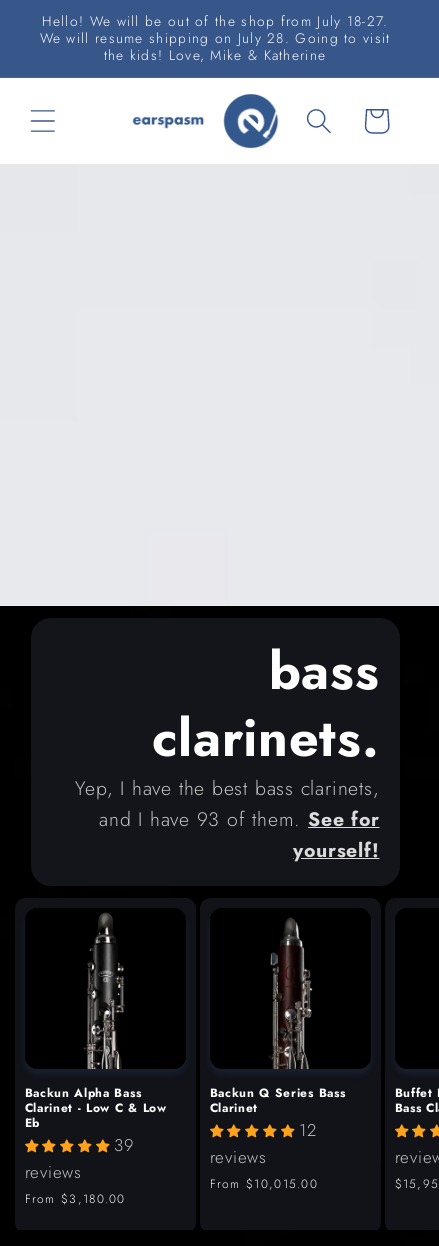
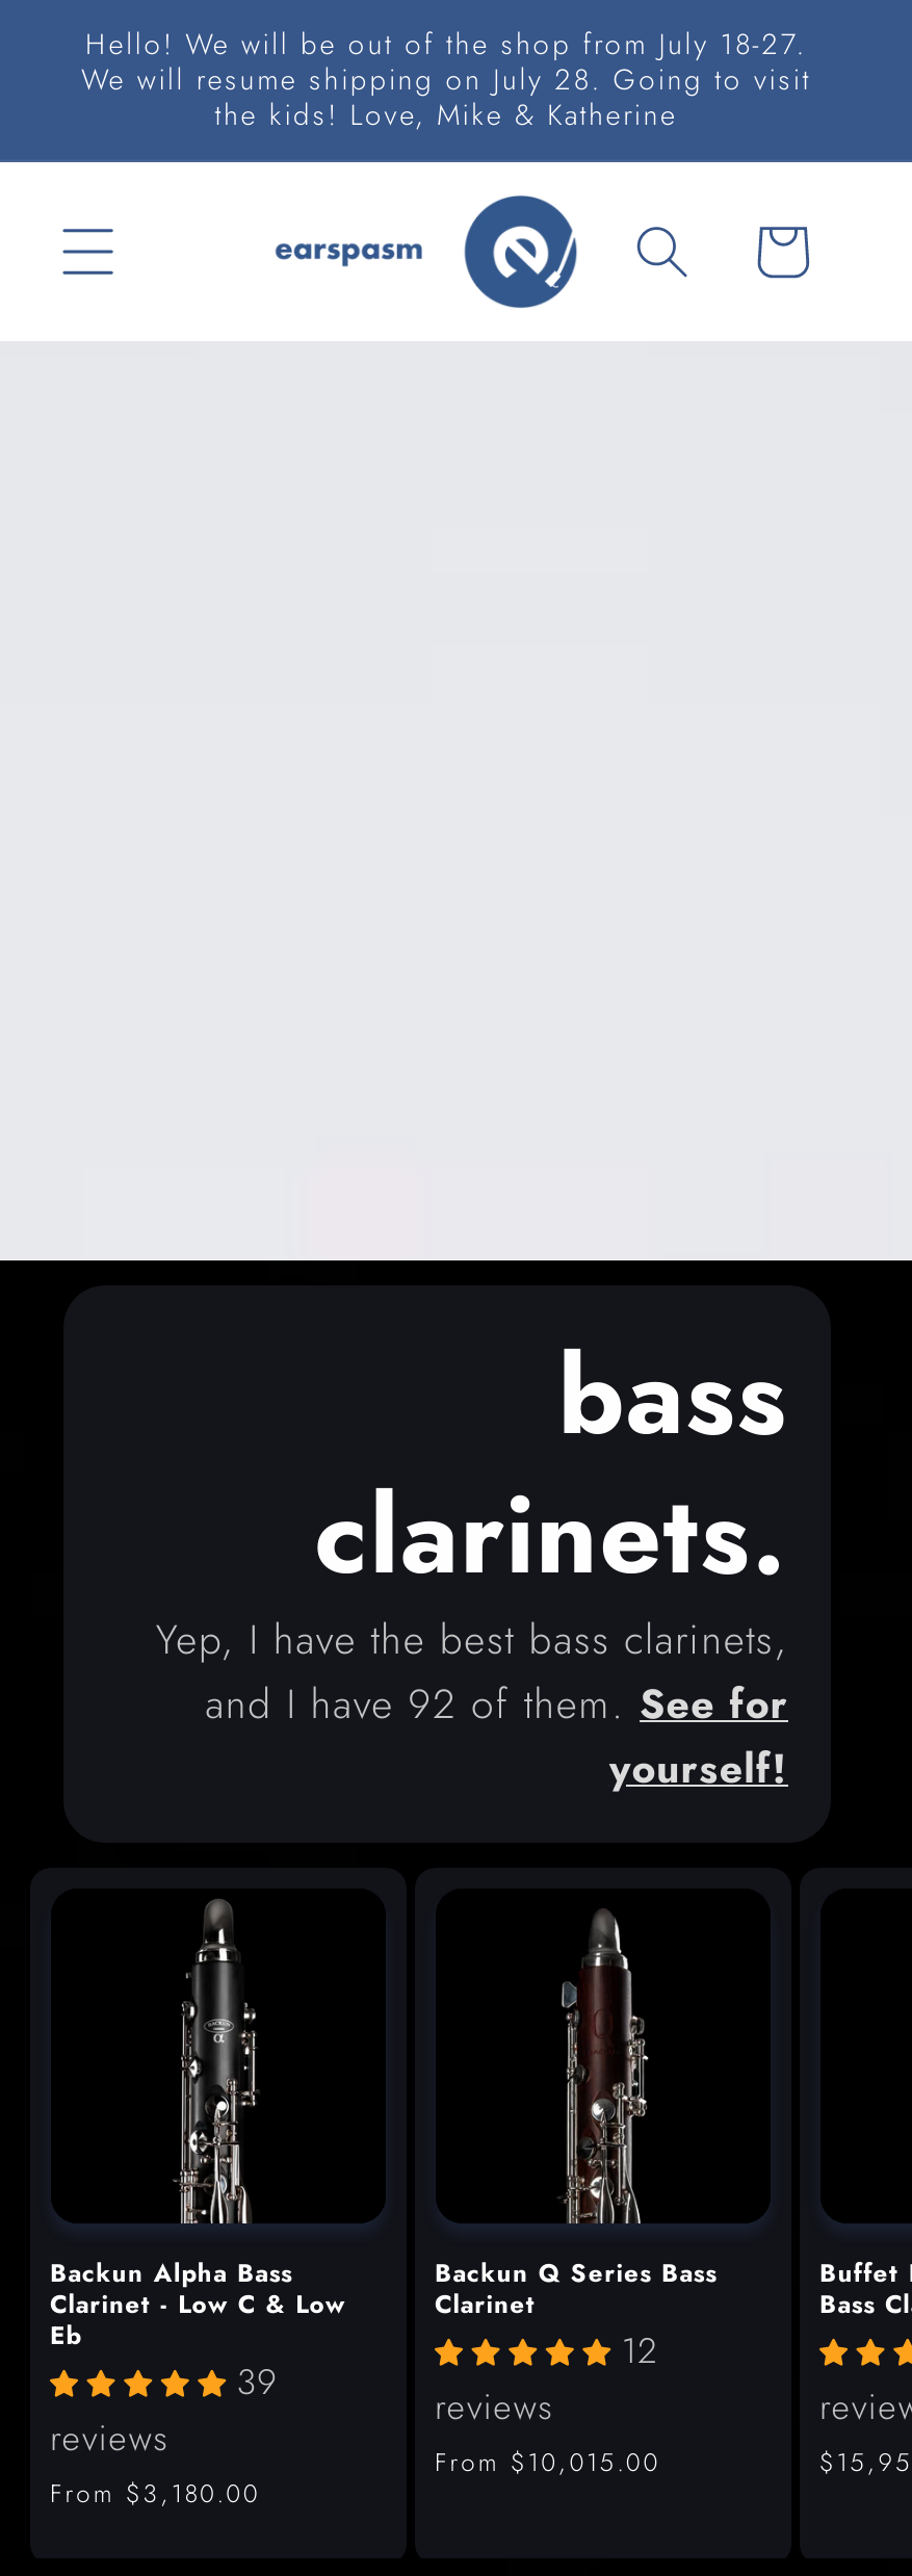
[99,805,379,833] and I have 93 of them. See for -> [205,1674,788,1732] and I have 92 of them. See for

